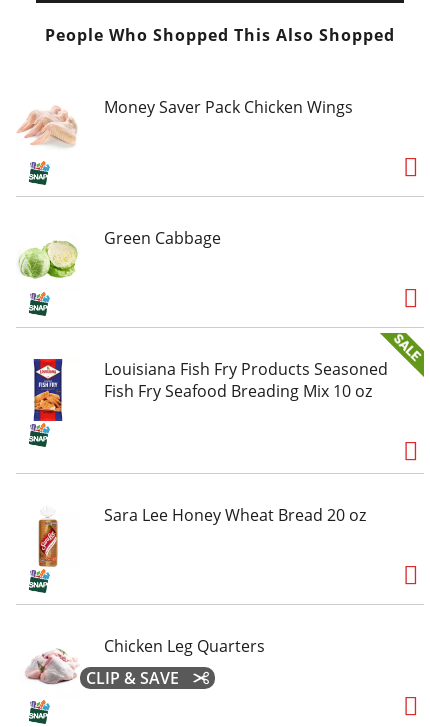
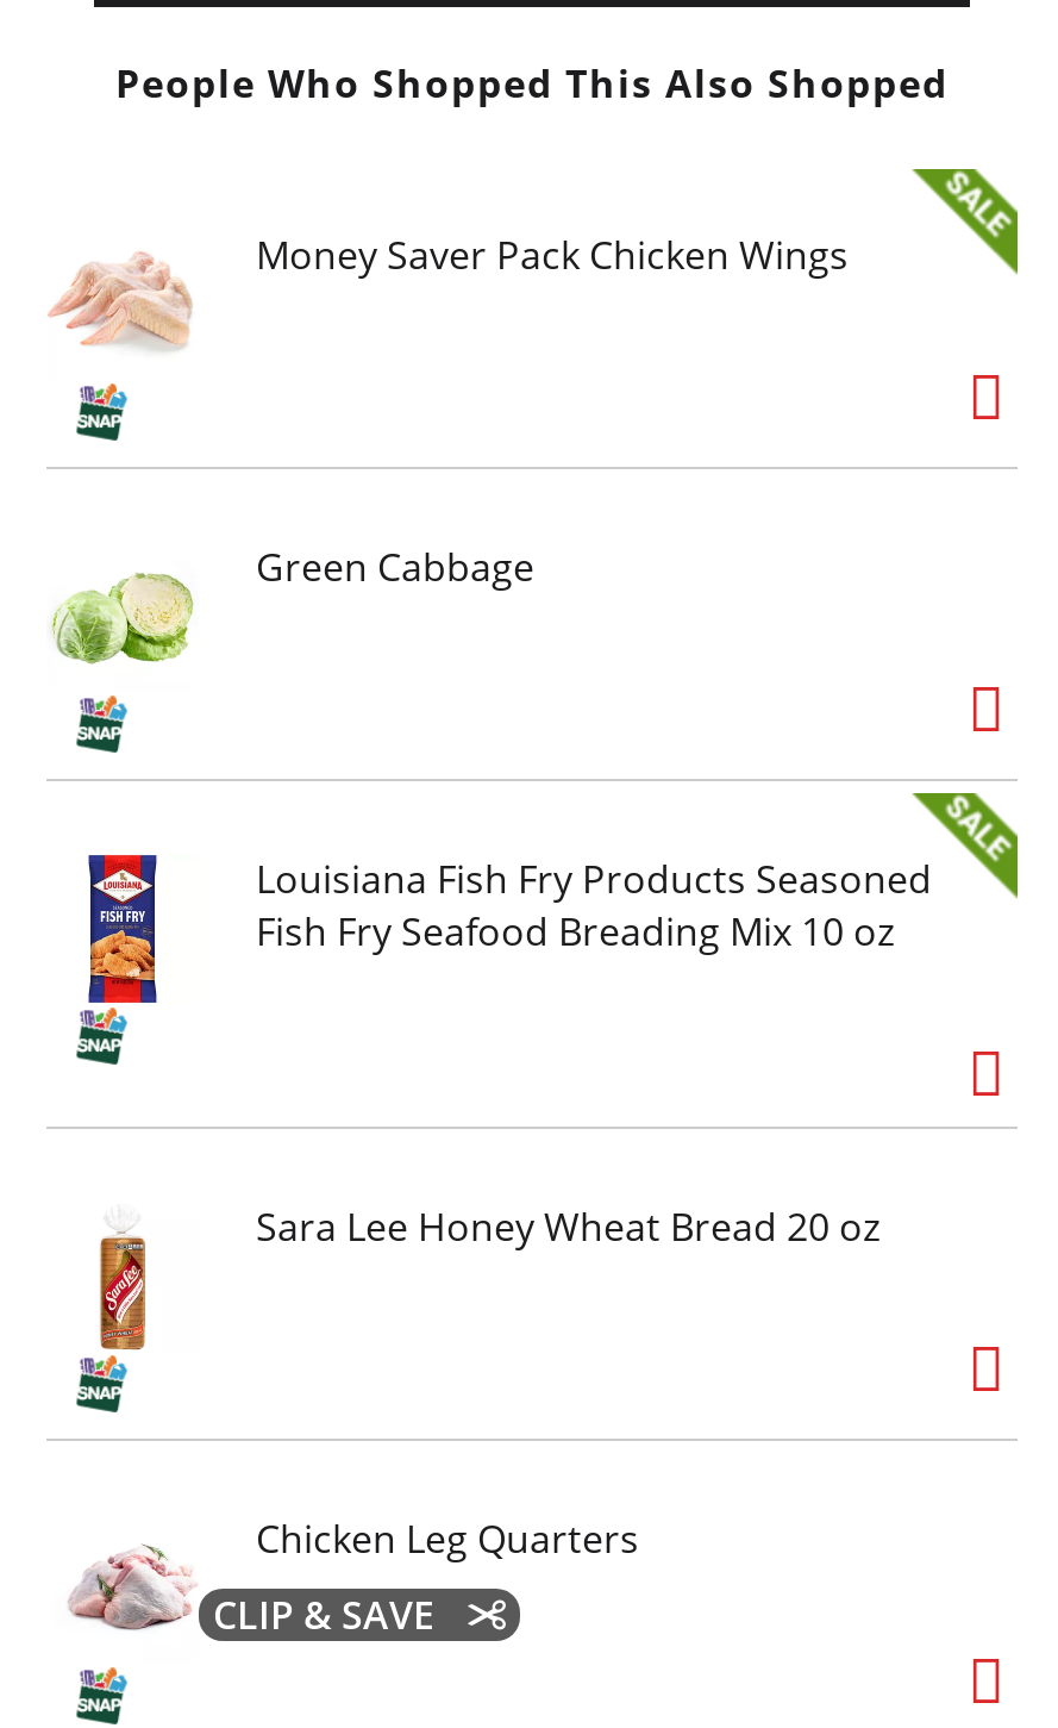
none -> [913,167,1020,274] [image]

